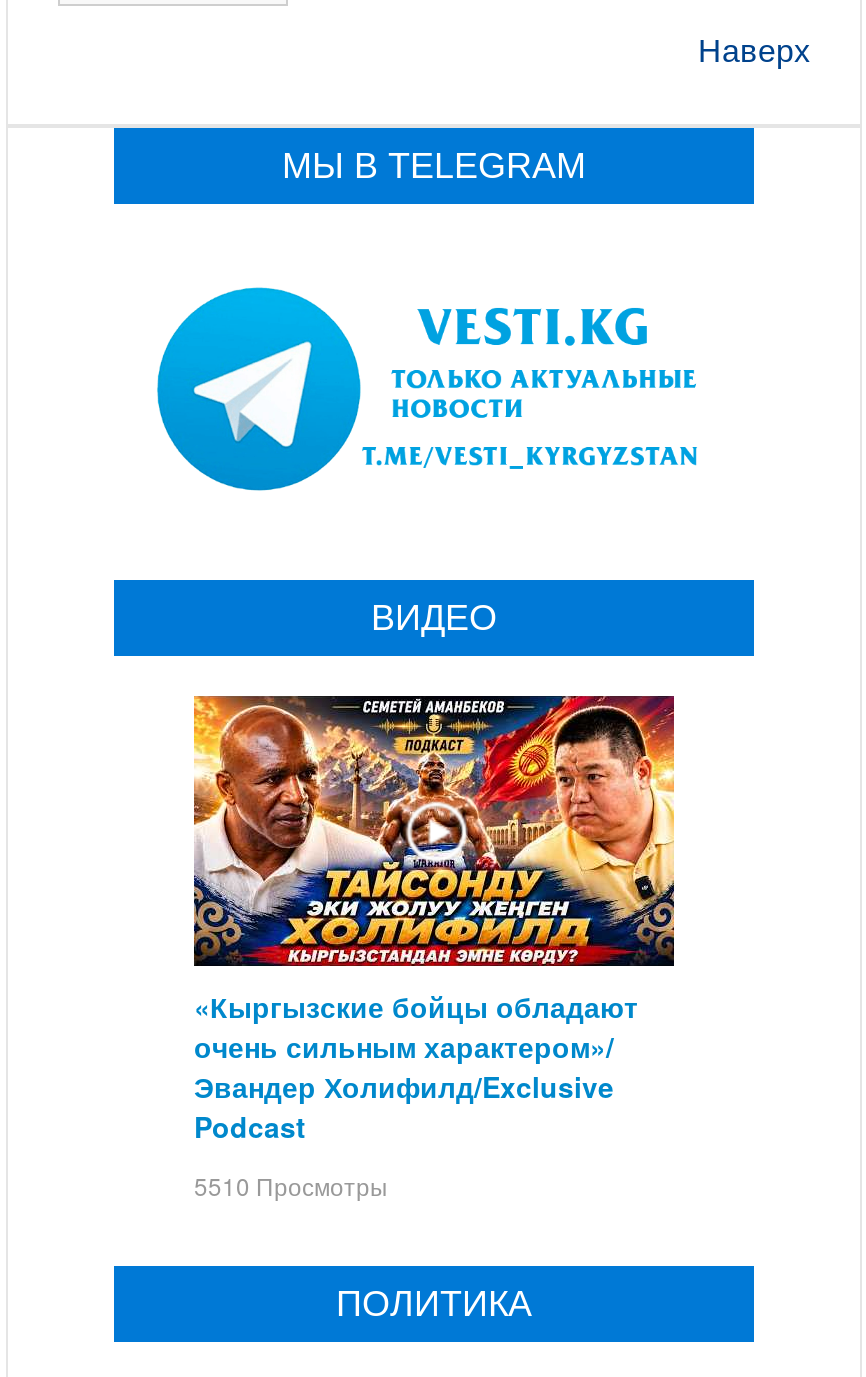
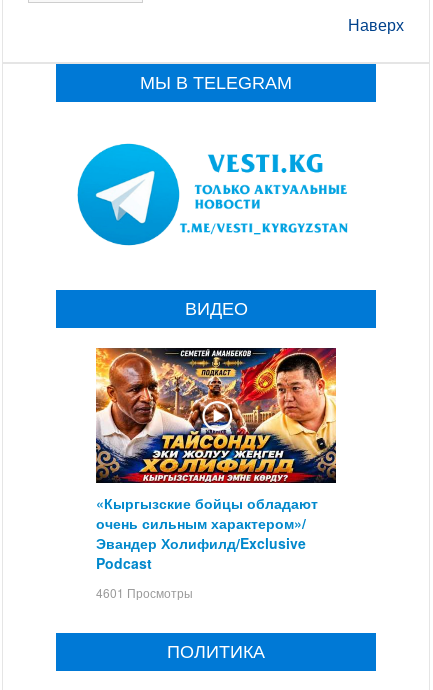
[194,1168,388,1202] 5510 Просмотры -> [96,584,193,601] 4601 Просмотры

